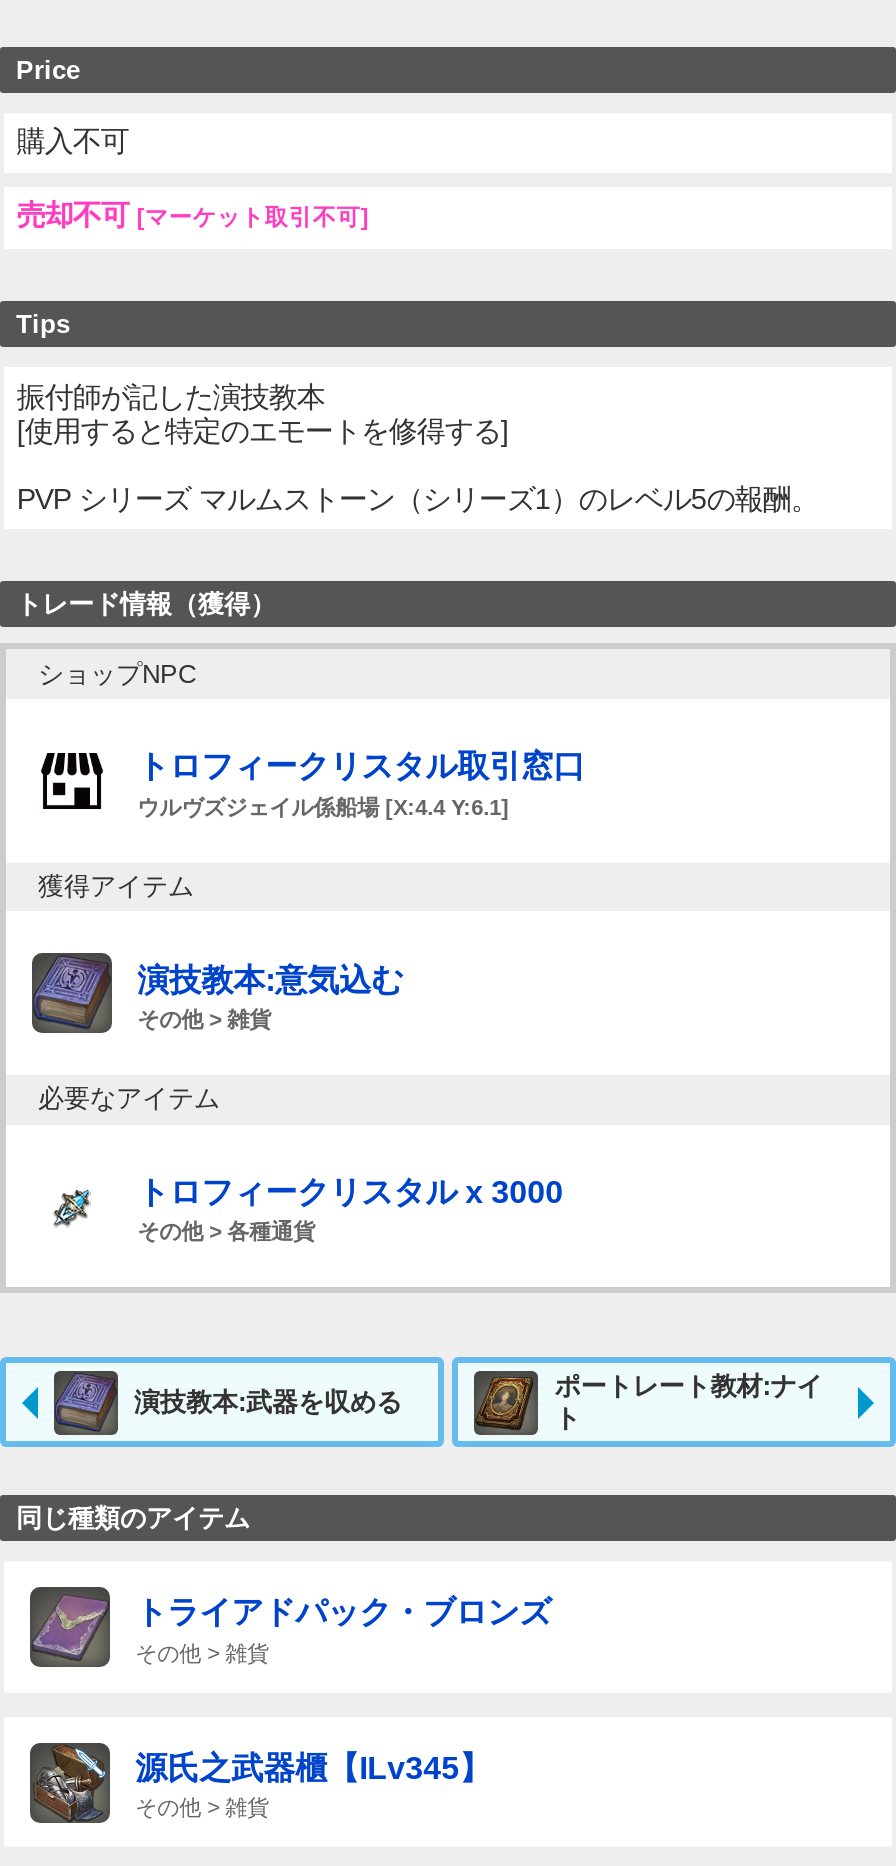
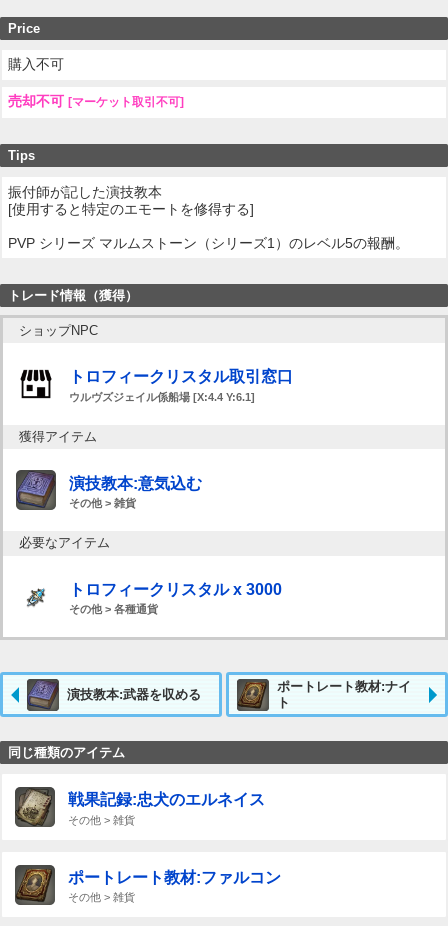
[32,1595,551,1665] [image] | トライアドパック・ブロンズ -> [16,791,265,826] [image] | 戦果記録:忠犬のエルネイス
[32,1747,491,1819] [image] | 源氏之武器櫃【ILv345】 -> [16,867,281,904] [image] | ポートレート教材:ファルコン

